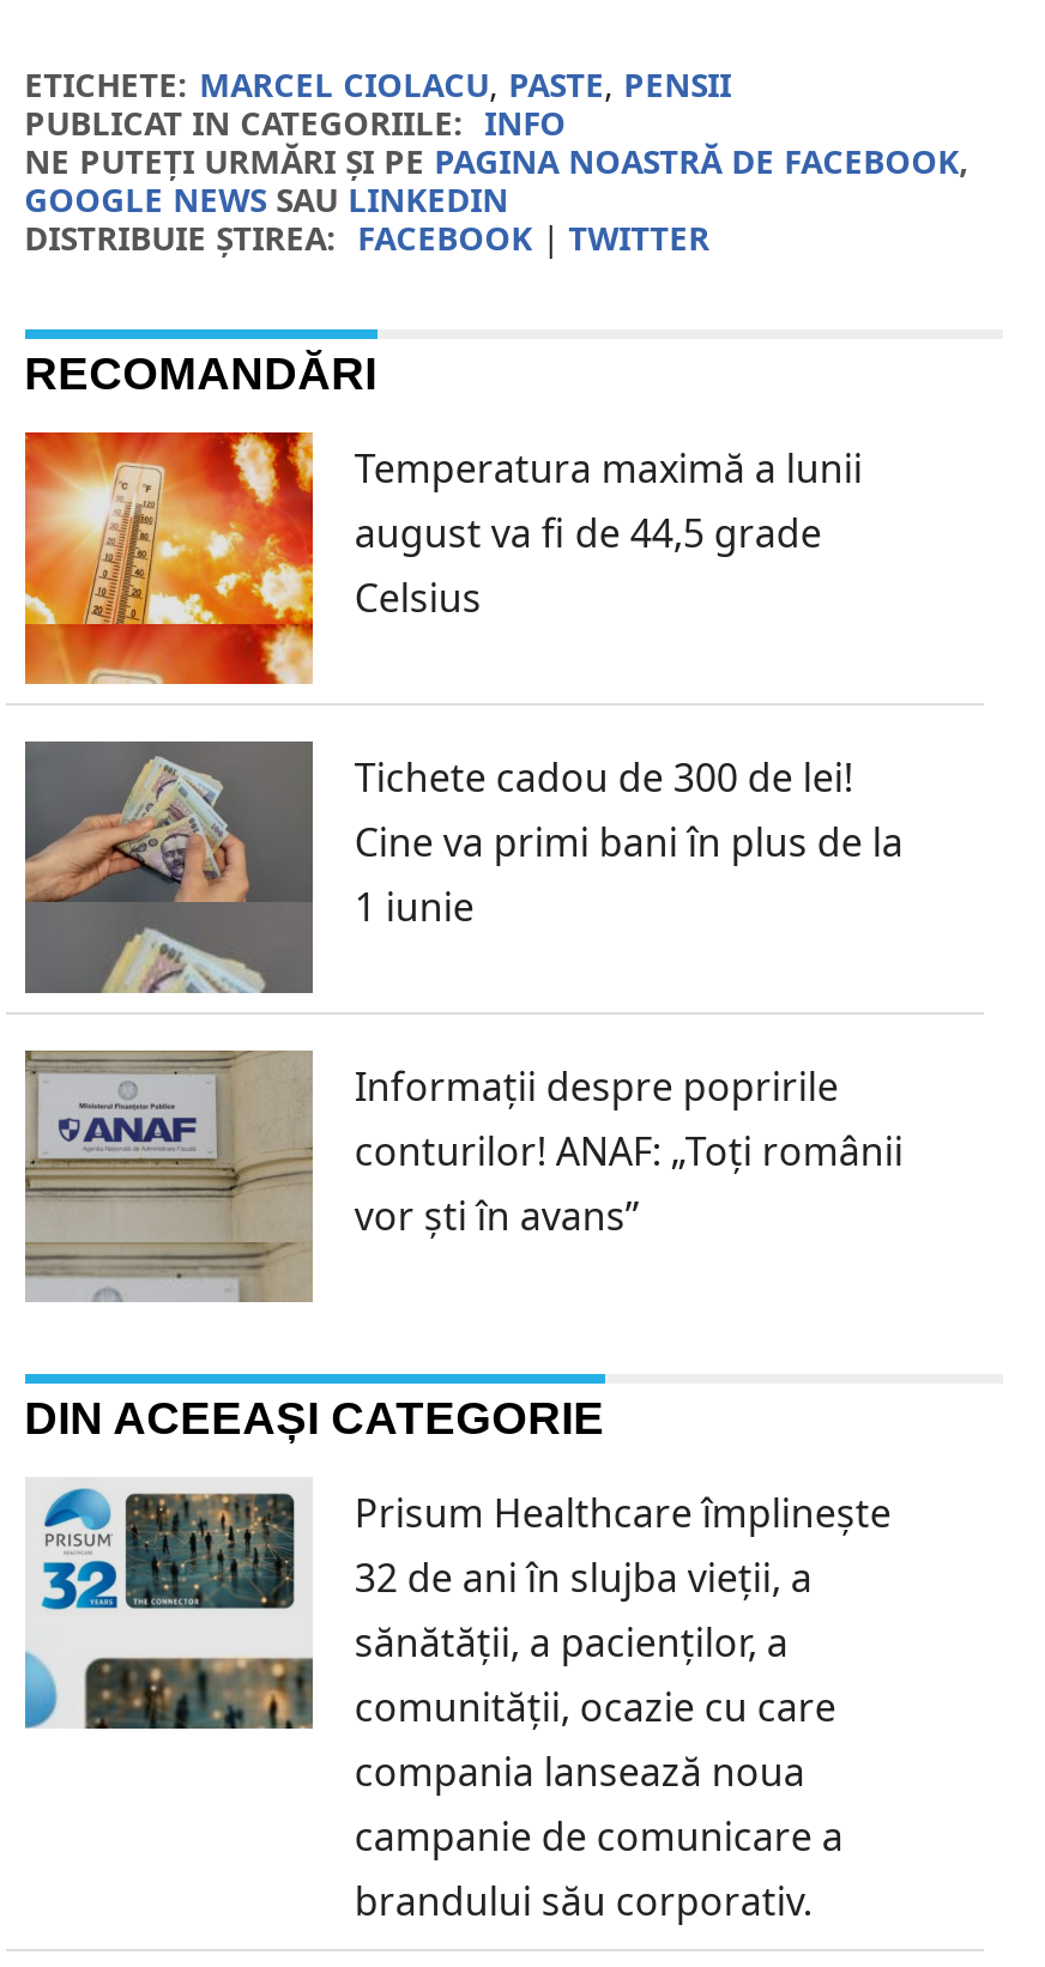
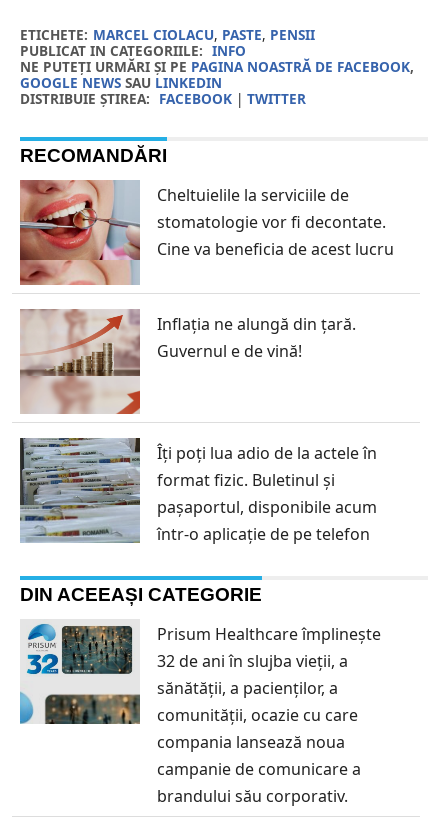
[23,430,863,686] [image] | Temperatura maximă a lunii | august va fi de 44,5 grade | Celsius -> [19,179,394,286] [image] | Cheltuielile la serviciile de | stomatologie vor fi decontate. | Cine va beneficia de acest lucru
[25,742,903,995] [image] | Tichete cadou de 300 de lei! | Cine va primi bani în plus de la | 1 iunie -> [20,308,356,415] [image] | Inflația ne alungă din țară. | Guvernul e de vină!
[23,1048,903,1302] [image] | Informații despre popririle | conturilor! ANAF: „Toți românii | vor ști în avans” -> [20,437,377,545] [image] | Îți poți lua adio de la actele în | format fizic. Buletinul și | pașaportul, disponibile acum | într-o aplicație de pe telefon

